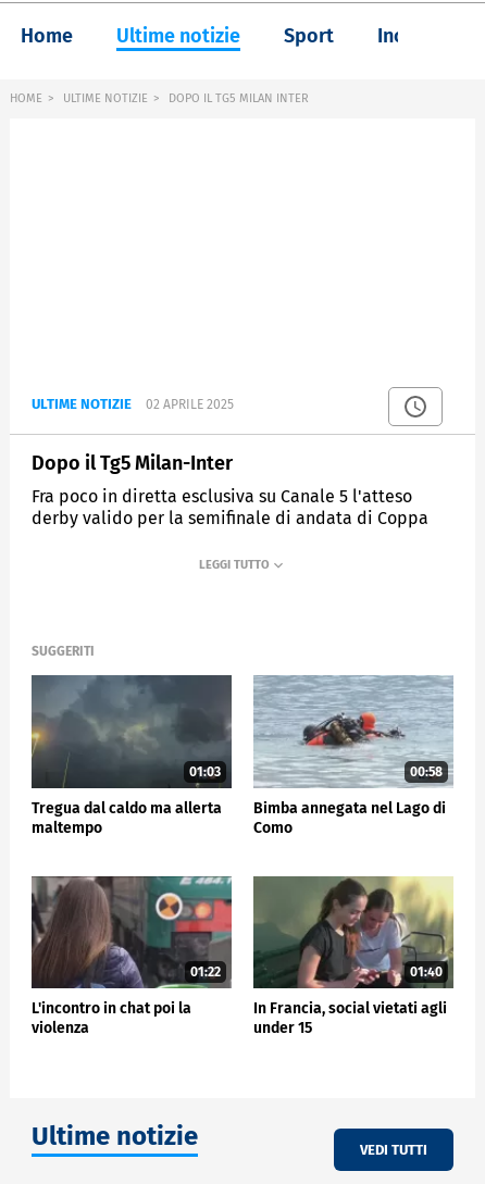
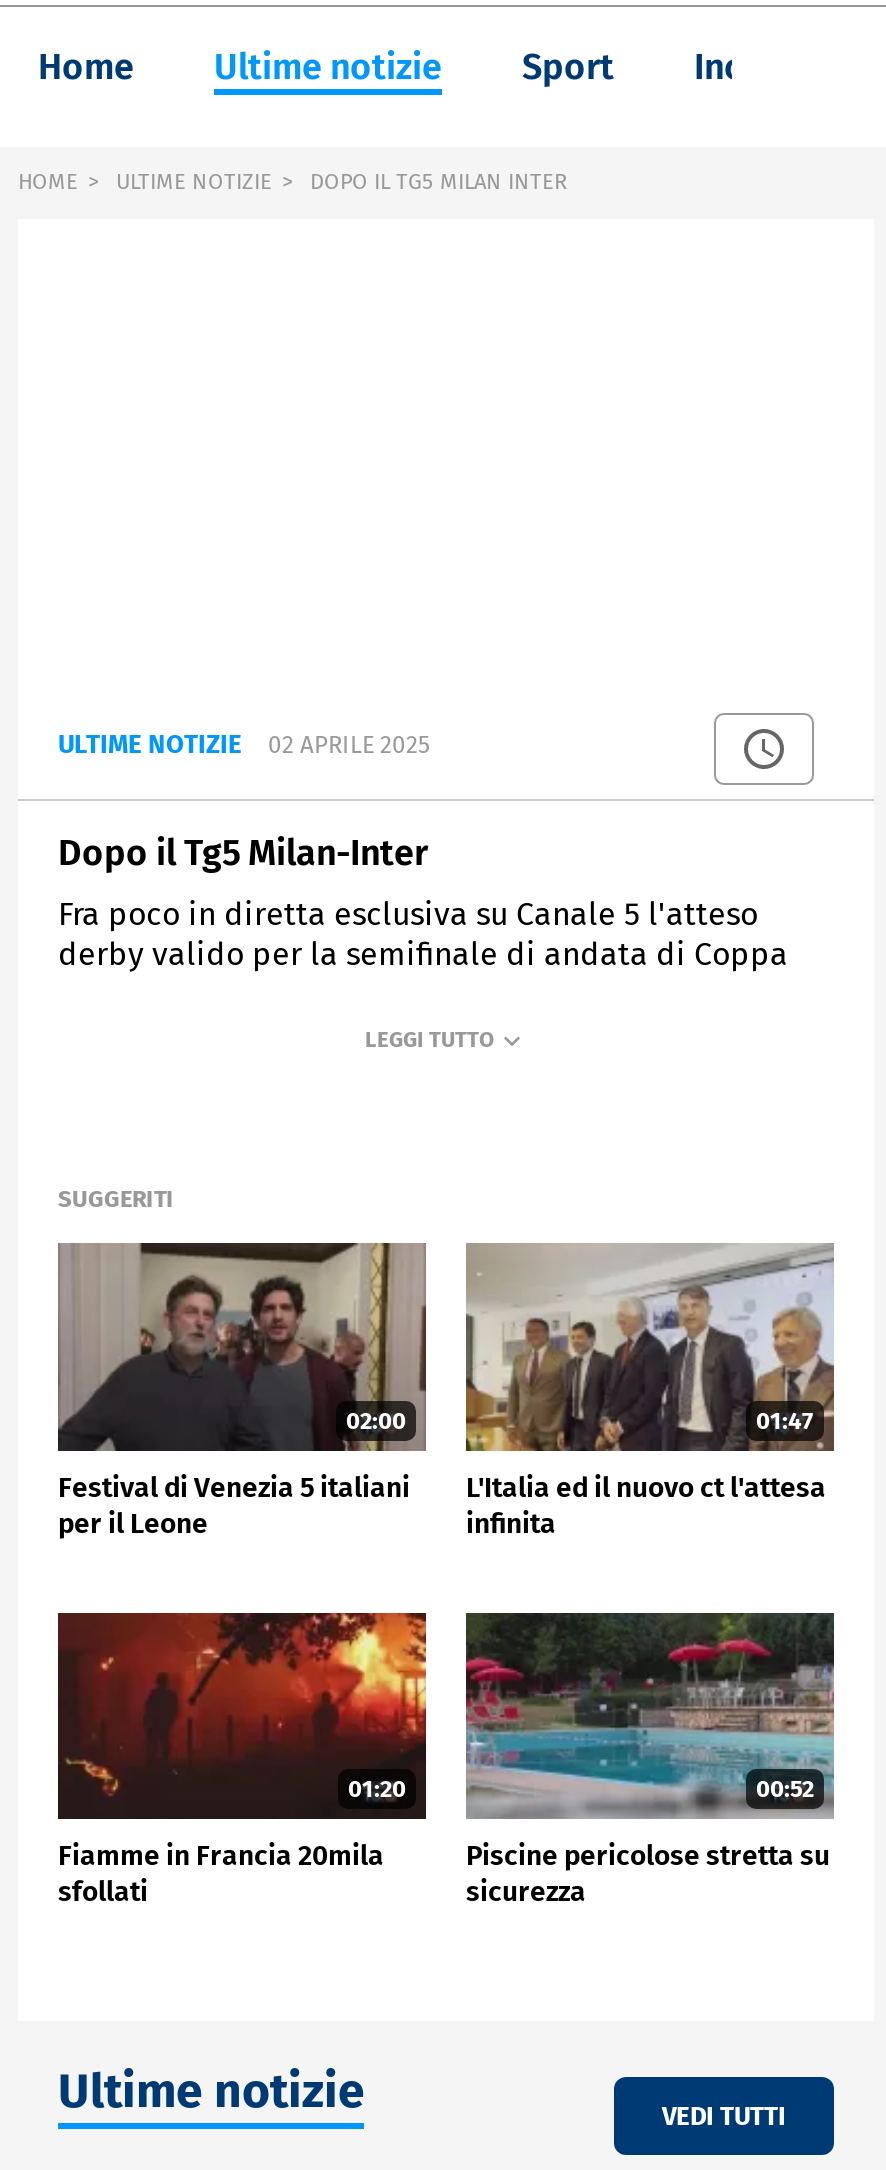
[32,674,233,789] [image] | 01:03 -> [58,1241,426,1453] [image] | 02:00
[253,675,453,788] [image] | 00:58 -> [464,1243,834,1453] [image] | 01:47
[32,799,222,837] Tregua dal caldo ma allerta | maltempo -> [58,1471,410,1541] Festival di Venezia 5 italiani | per il Leone
[253,799,446,837] Bimba annegata nel Lago di | Como -> [466,1471,826,1541] L'Italia ed il nuovo ct l'attesa | infinita
[32,875,233,989] [image] | 01:22 -> [58,1611,428,1821] [image] | 01:20
[252,875,455,988] [image] | 01:40 -> [464,1611,836,1819] [image] | 00:52
[32,999,191,1038] L'incontro in chat poi la | violenza -> [58,1840,384,1910] Fiamme in Francia 20mila | sfollati
[253,999,447,1038] In Francia, social vietati agli | under 15 -> [466,1840,830,1910] Piscine pericolose stretta su | sicurezza

